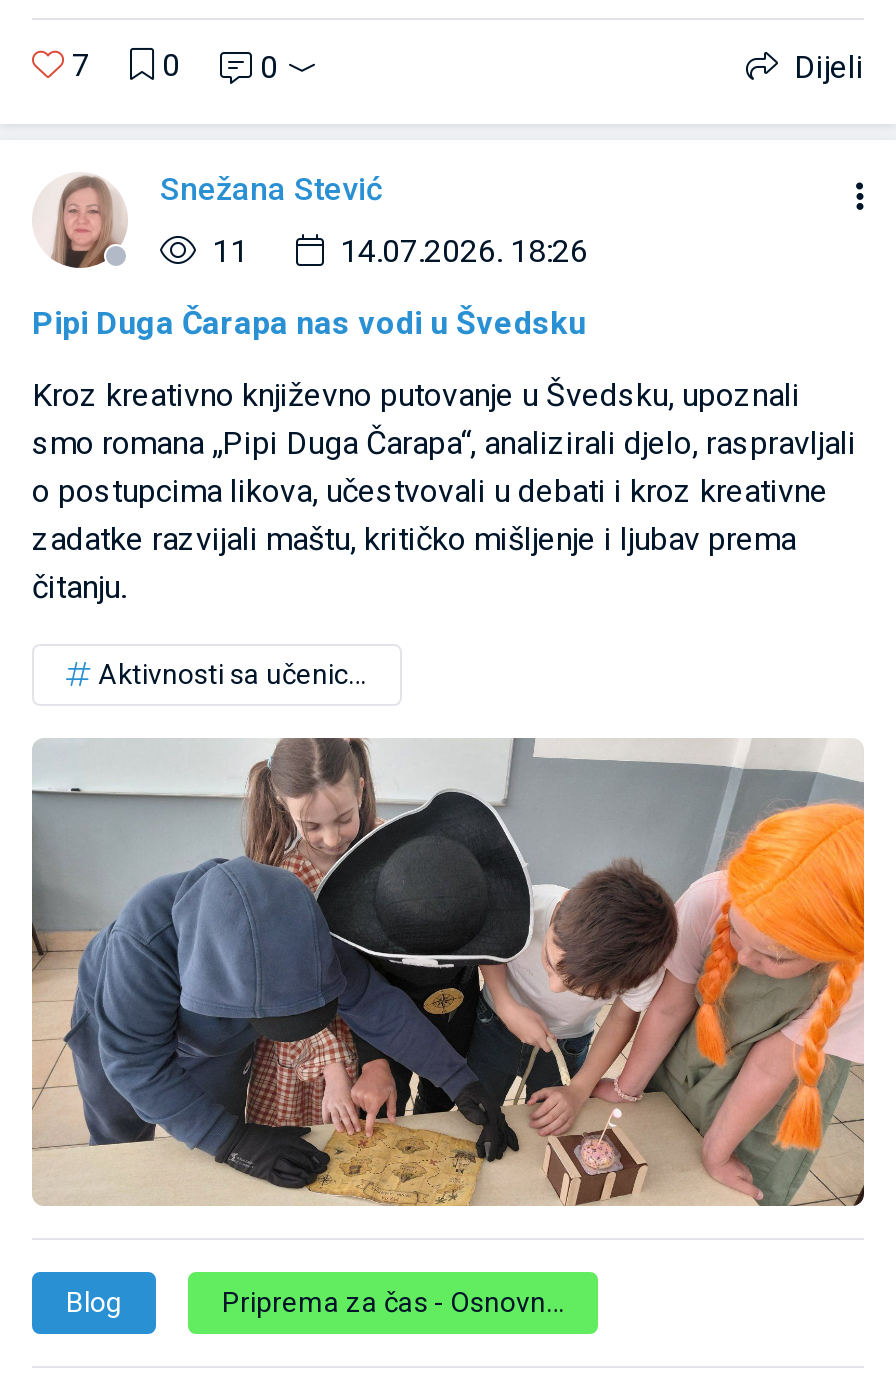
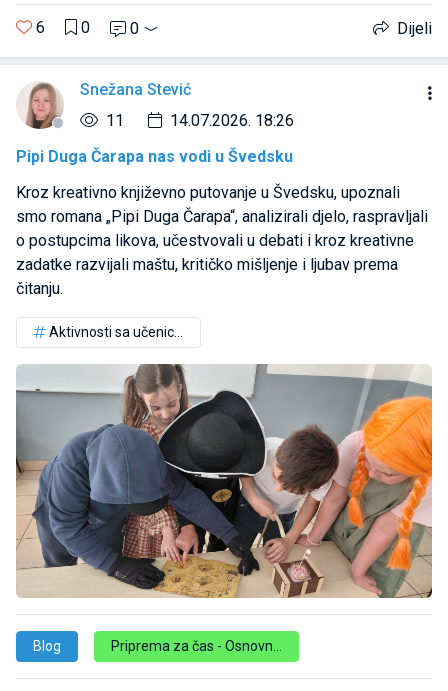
[72,47,180,85] 7 0 -> [36,18,90,37] 6 0

